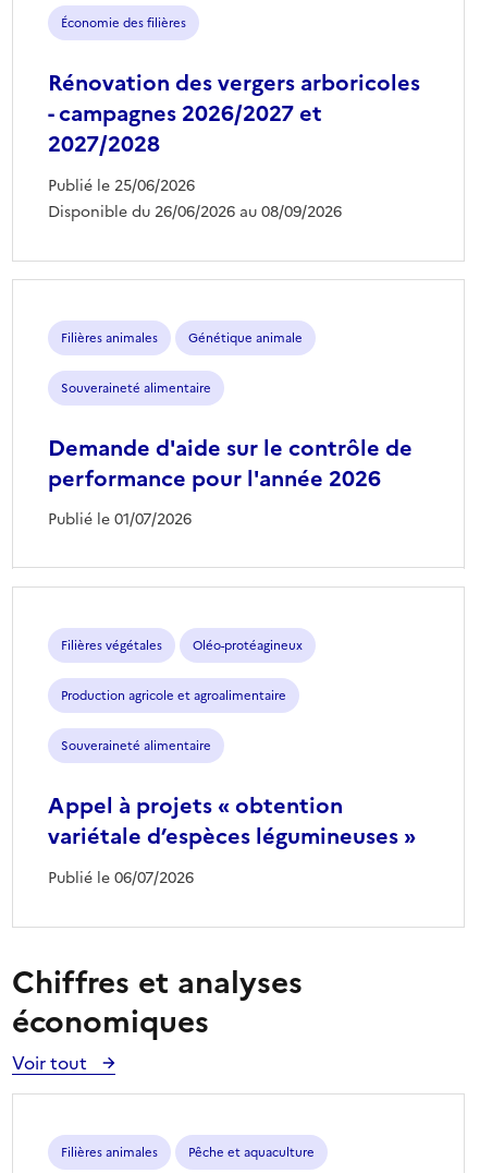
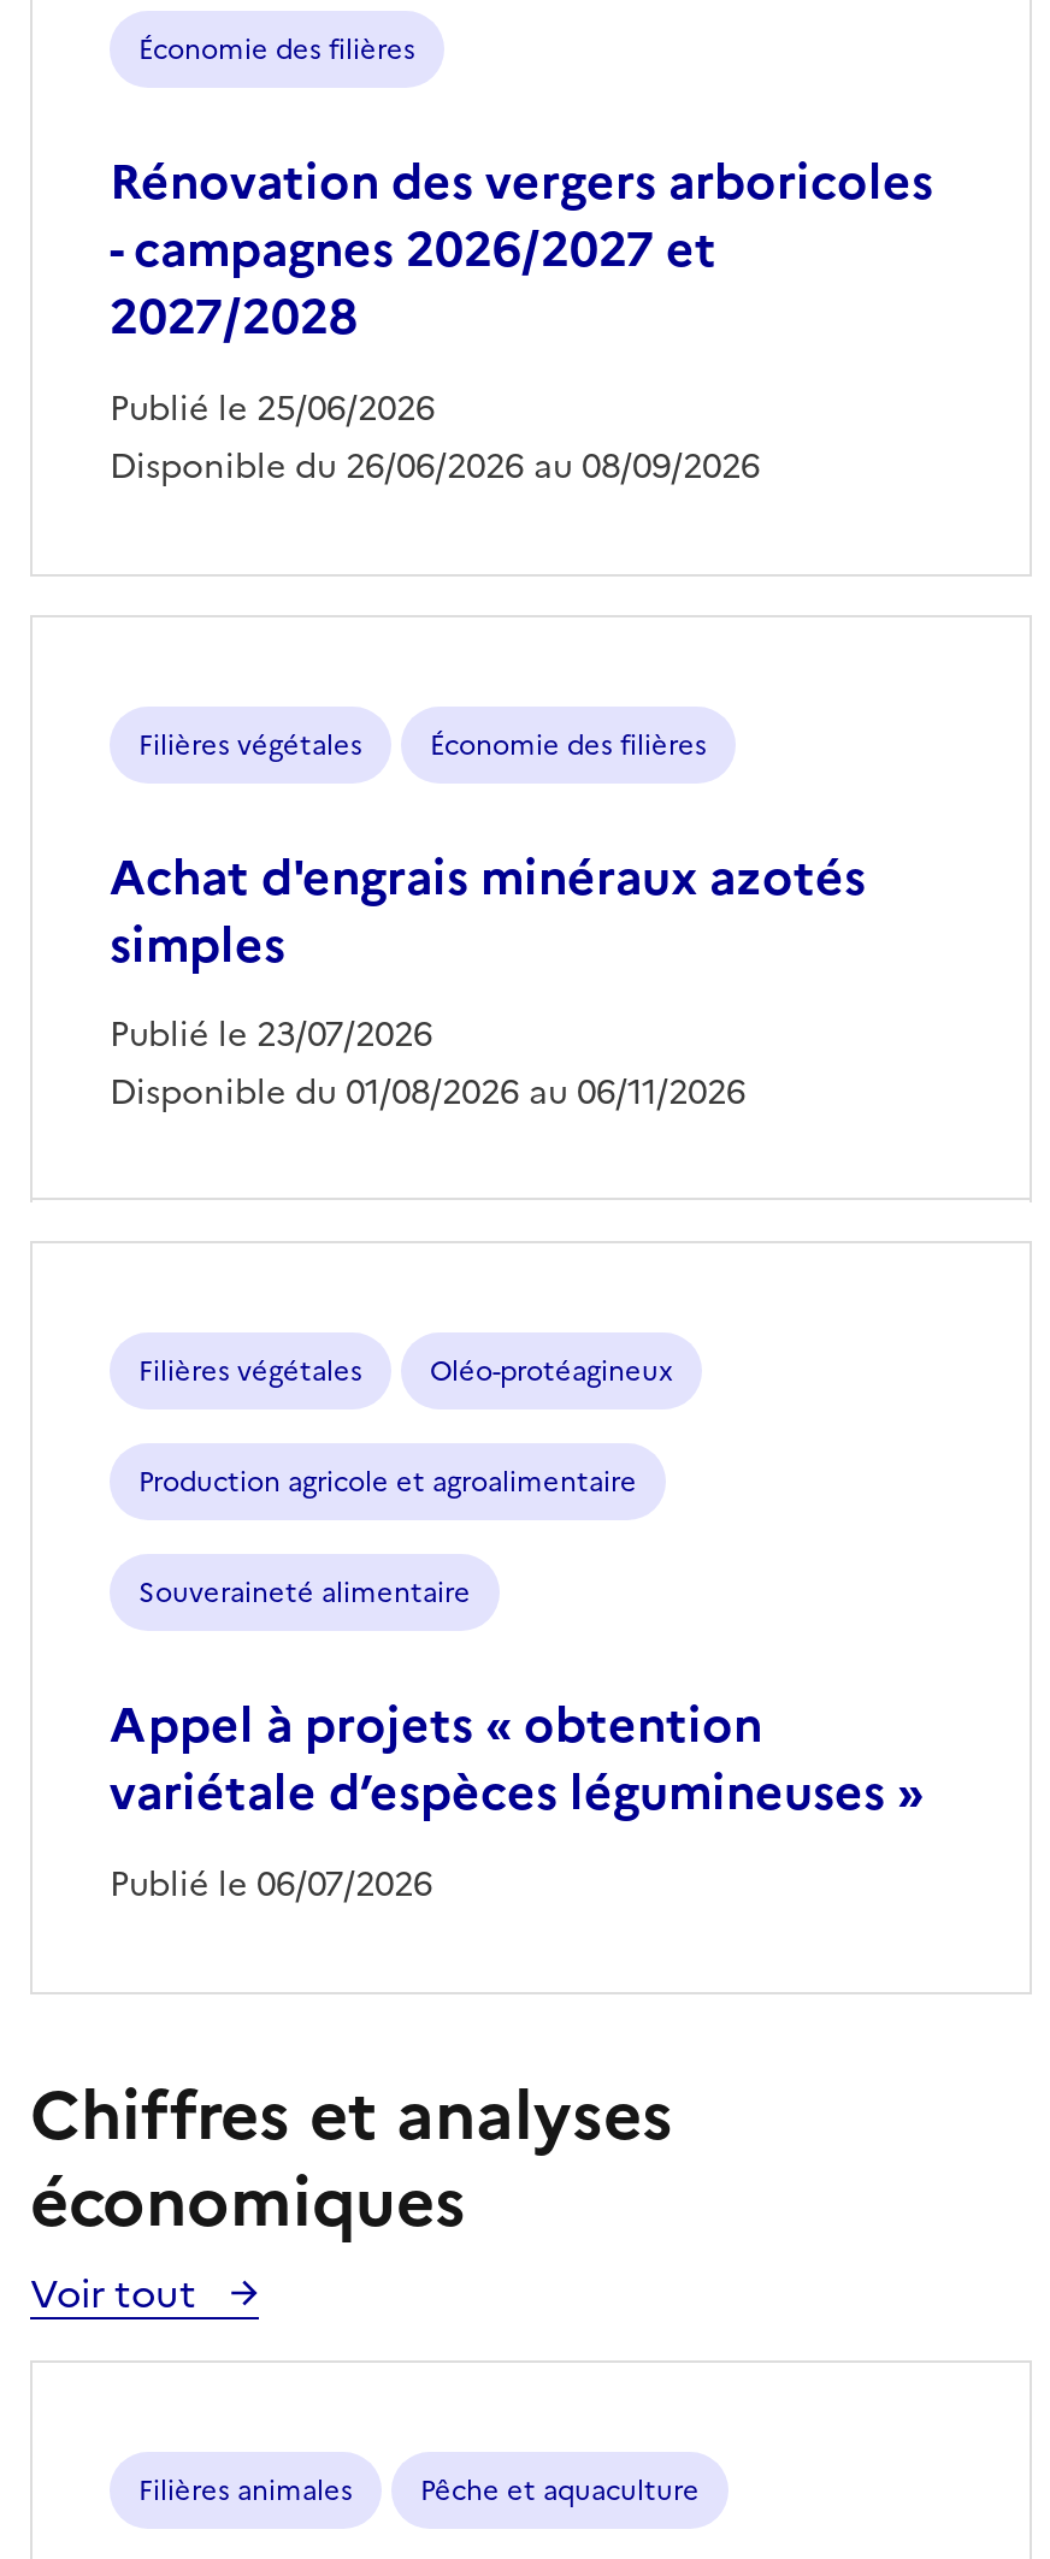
[48,329,413,531] Filières animales | Génétique animale | Souveraineté alimentaire | Demande d'aide sur le contrôle de | performance pour l'année 2026 | Publié le 01/07/2026 -> [110,725,866,1119] Filières végétales | Économie des filières | Achat d'engrais minéraux azotés | simples | Publié le 23/07/2026 | Disponible du 01/08/2026 au 06/11/2026

